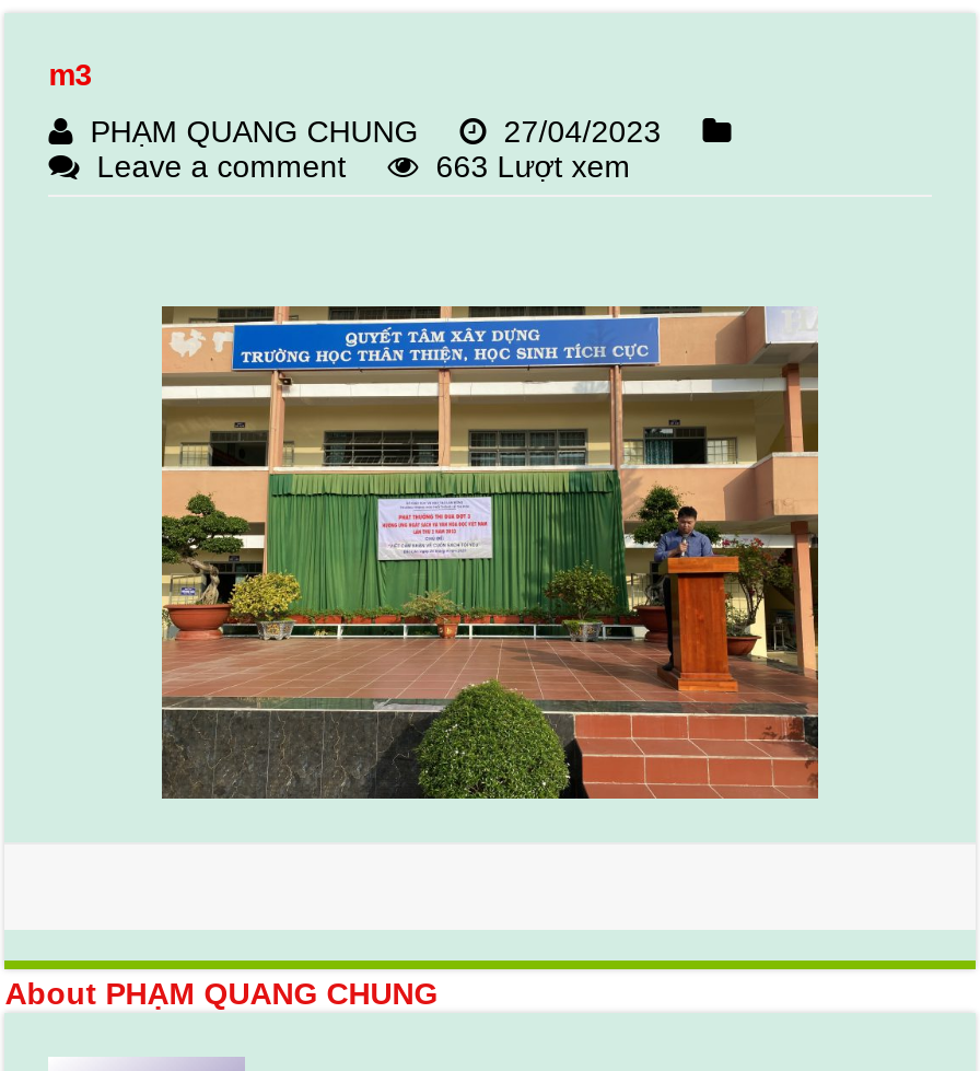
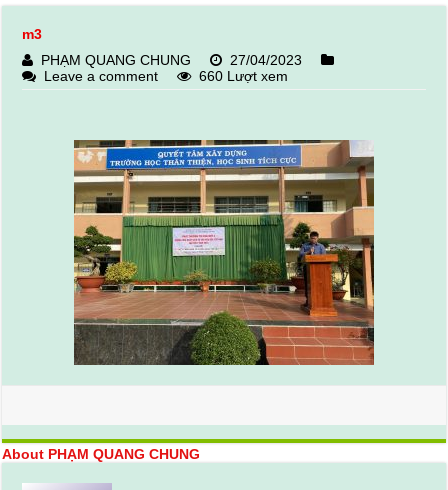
[436,150,630,185] 663 Lượt xem -> [199,68,288,84] 660 Lượt xem

